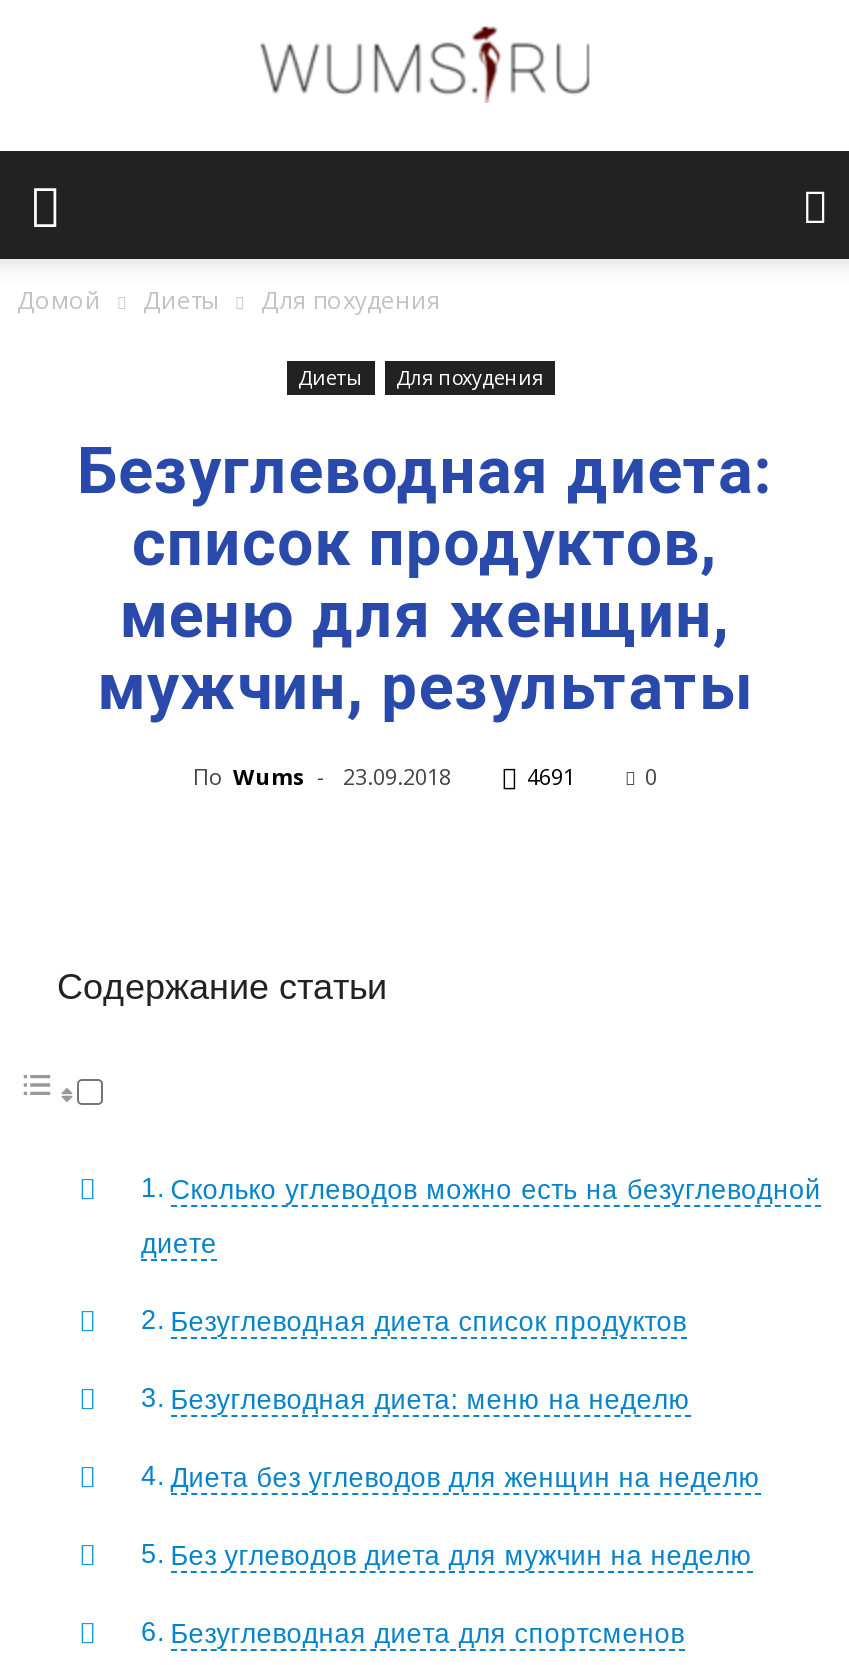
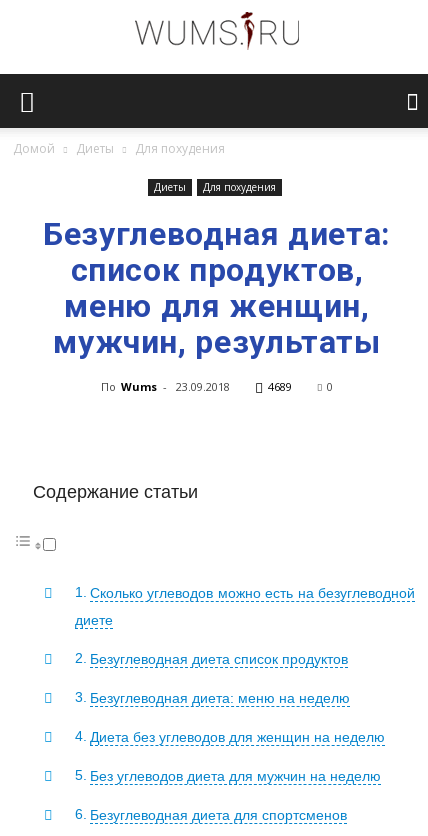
[527,761,575,791] 4691 -> [268,379,292,394] 4689

